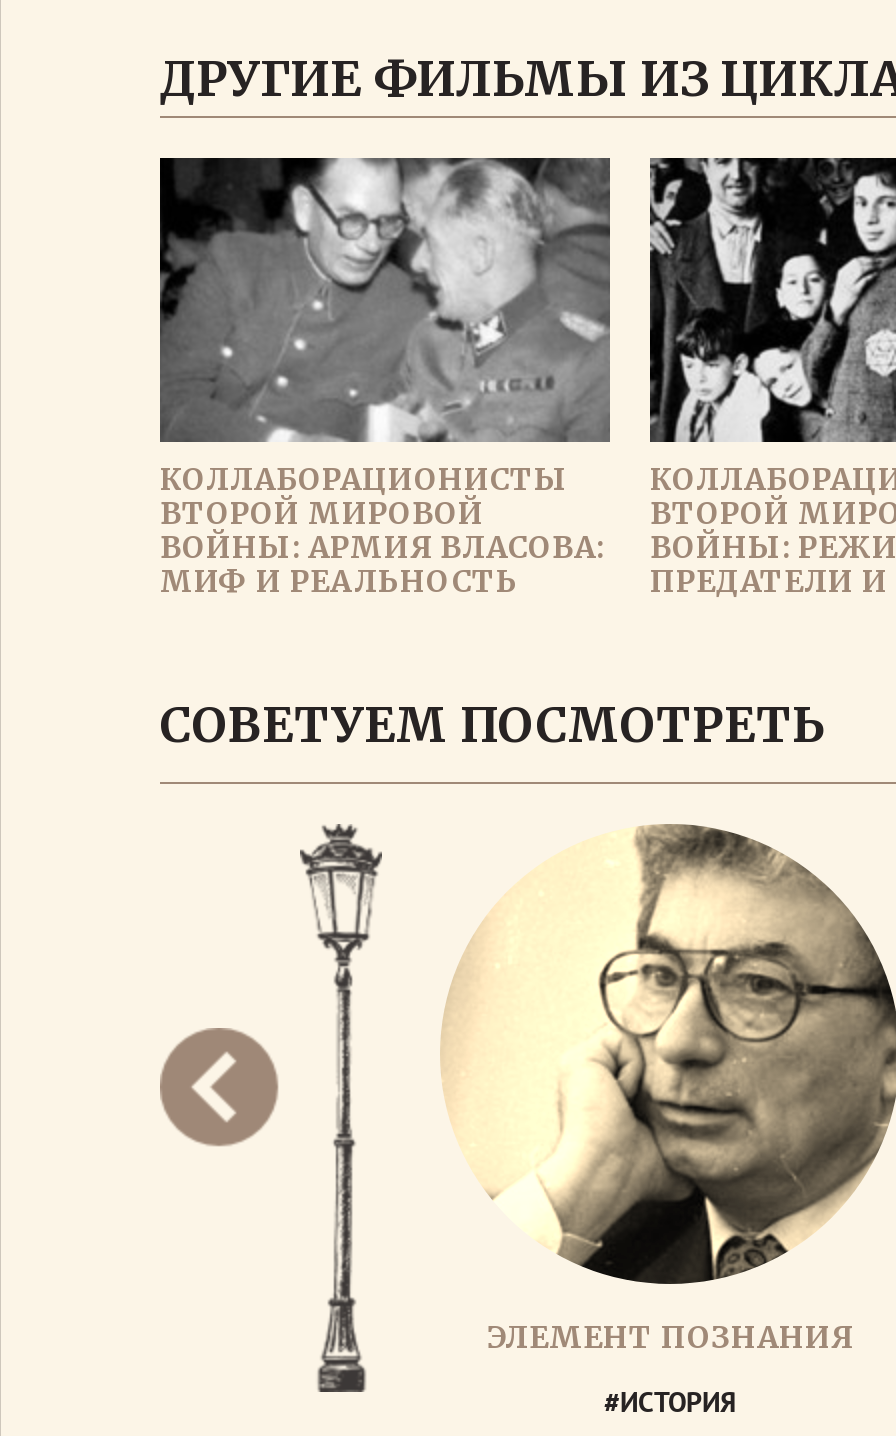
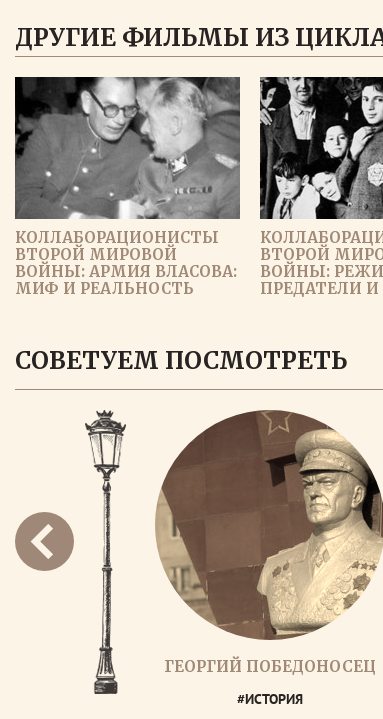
[442,826,890,1356] [image] | ЭЛЕМЕНТ ПОЗНАНИЯ -> [155,410,380,676] [image] | ГЕОРГИЙ ПОБЕДОНОСЕЦ

